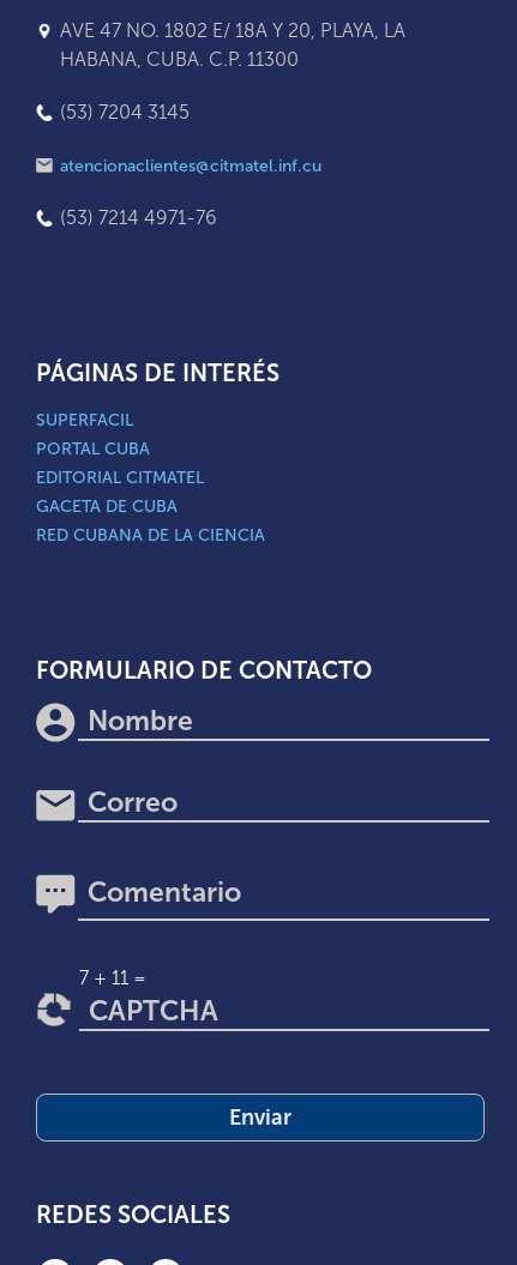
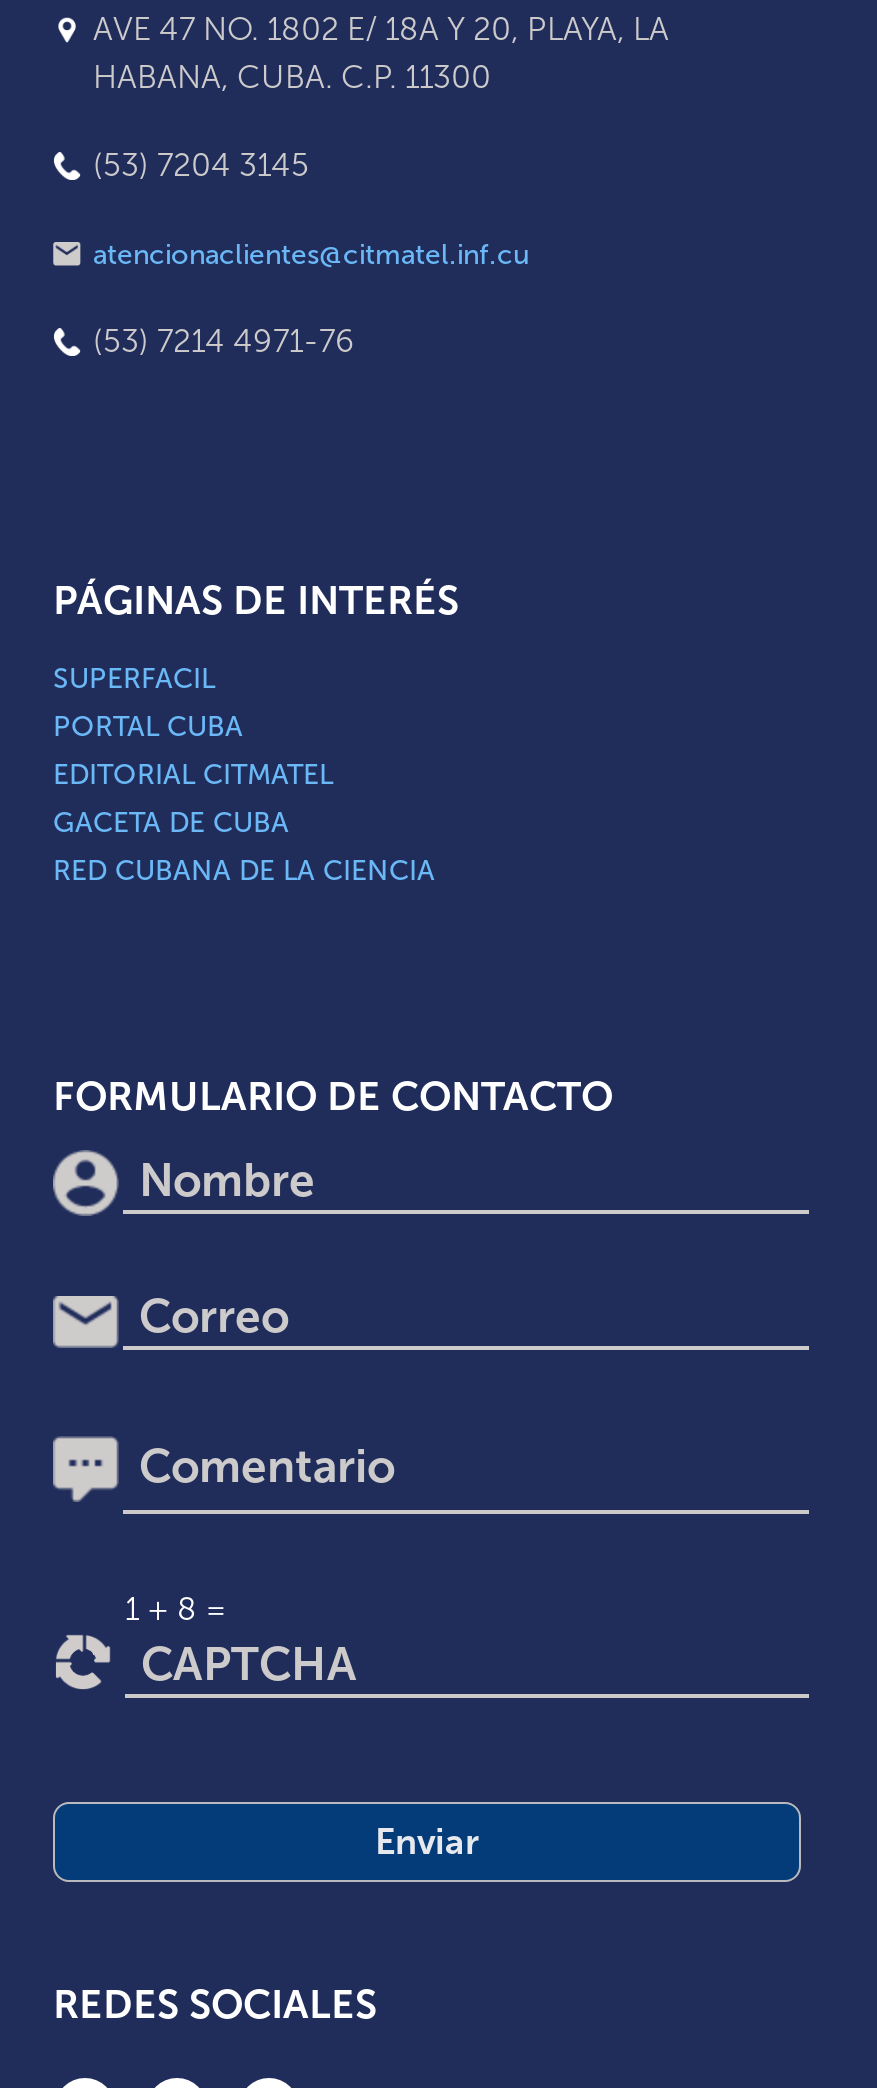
[79,966,146,989] 7 + 11 = -> [125,1590,227,1628] 1 + 8 =

